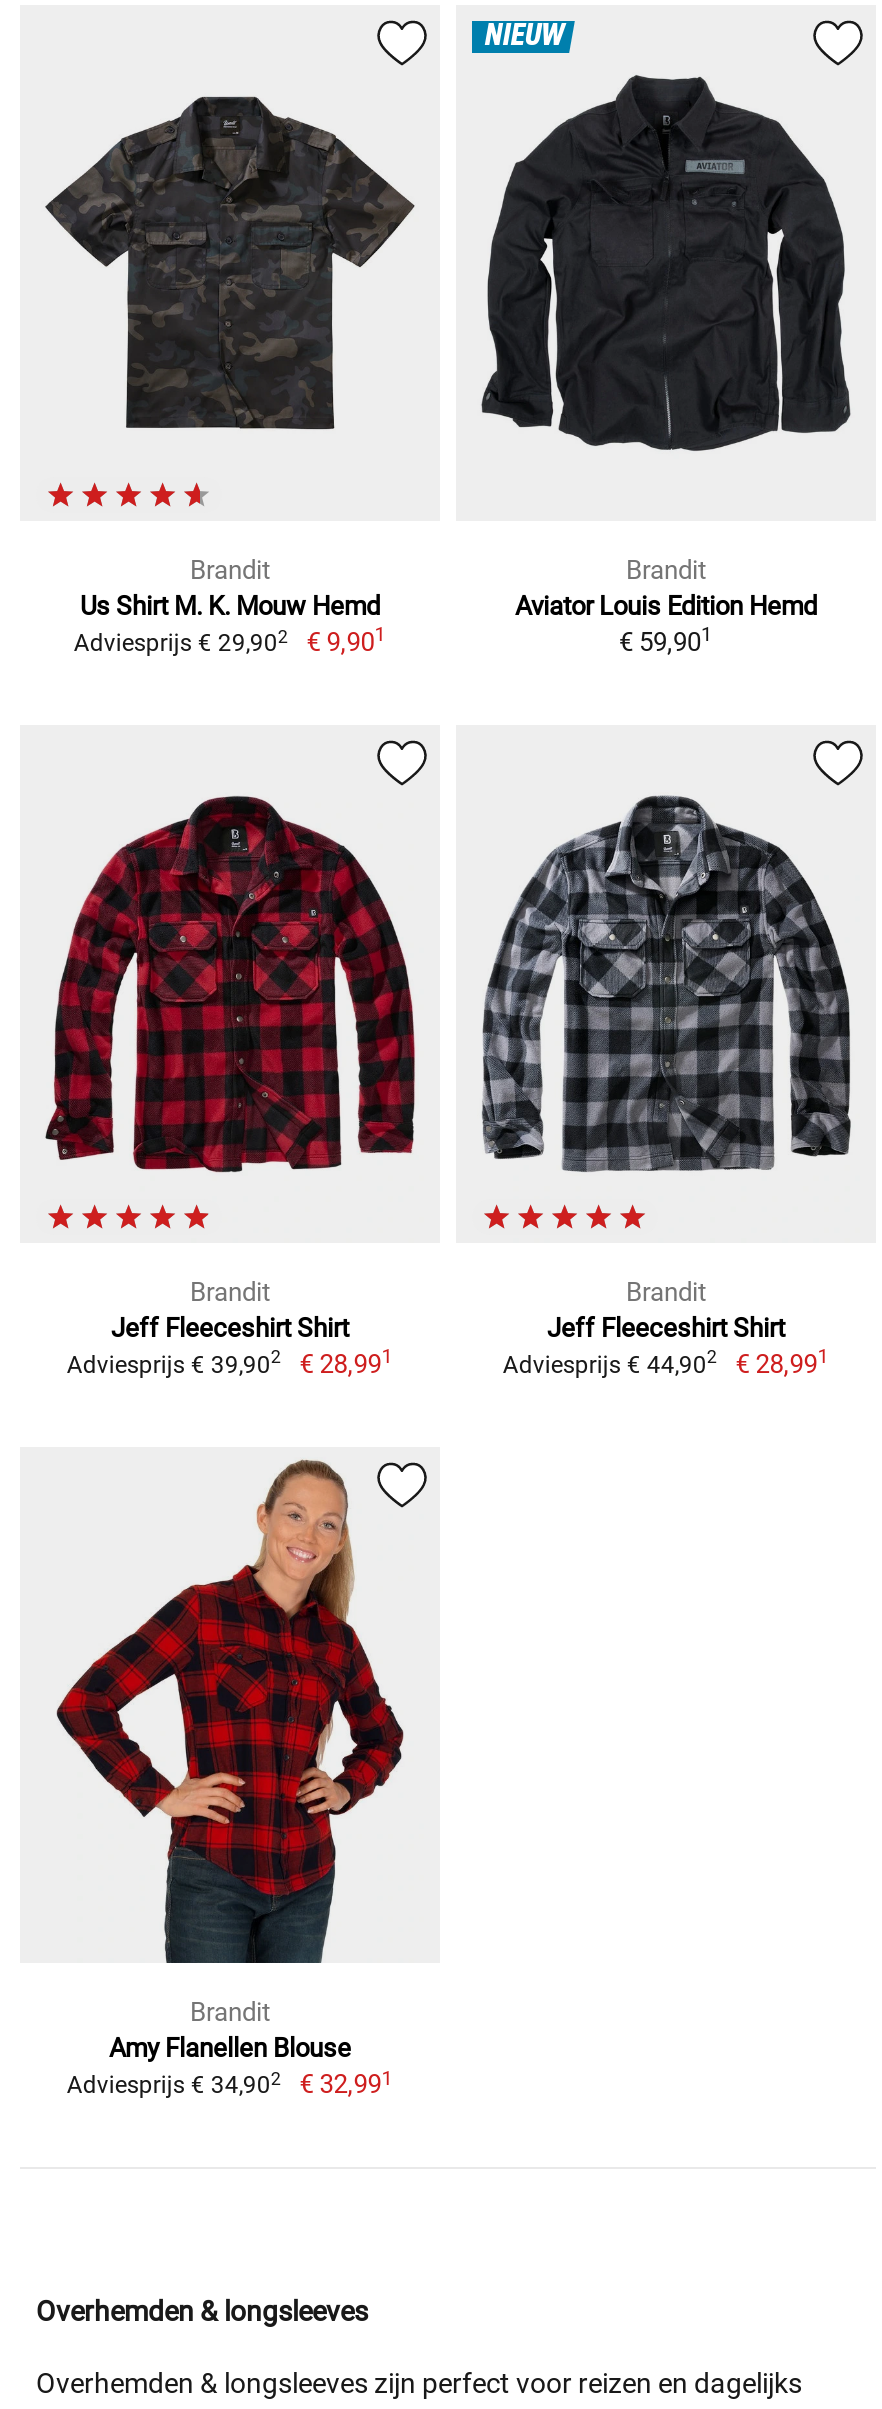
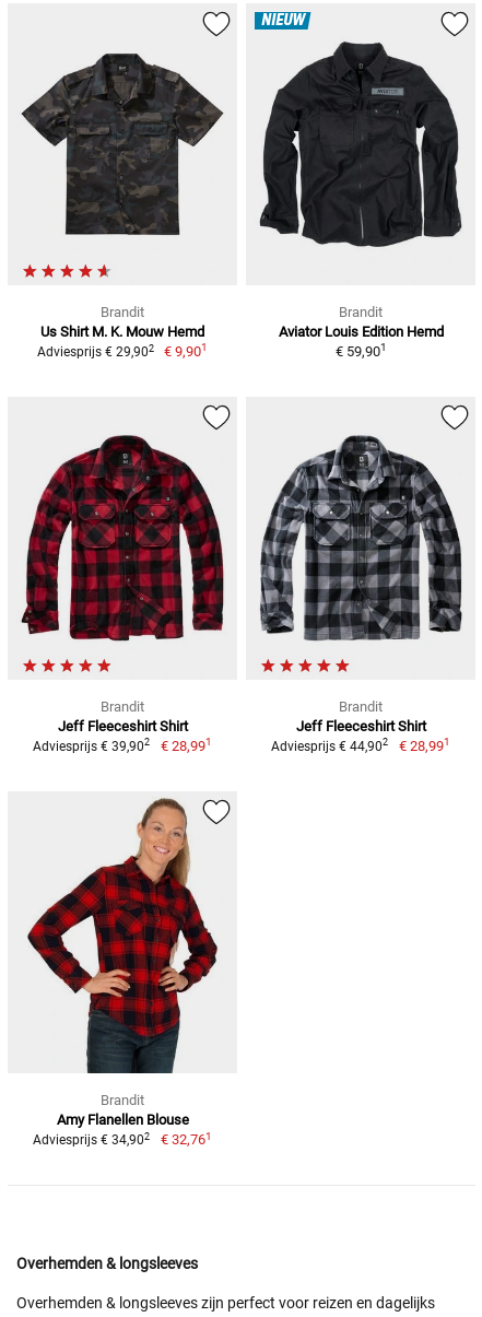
[67,2066,393,2100] Adviesprijs € 34,902 € 32,991 -> [33,1130,212,1148] Adviesprijs € 34,902 € 32,761

